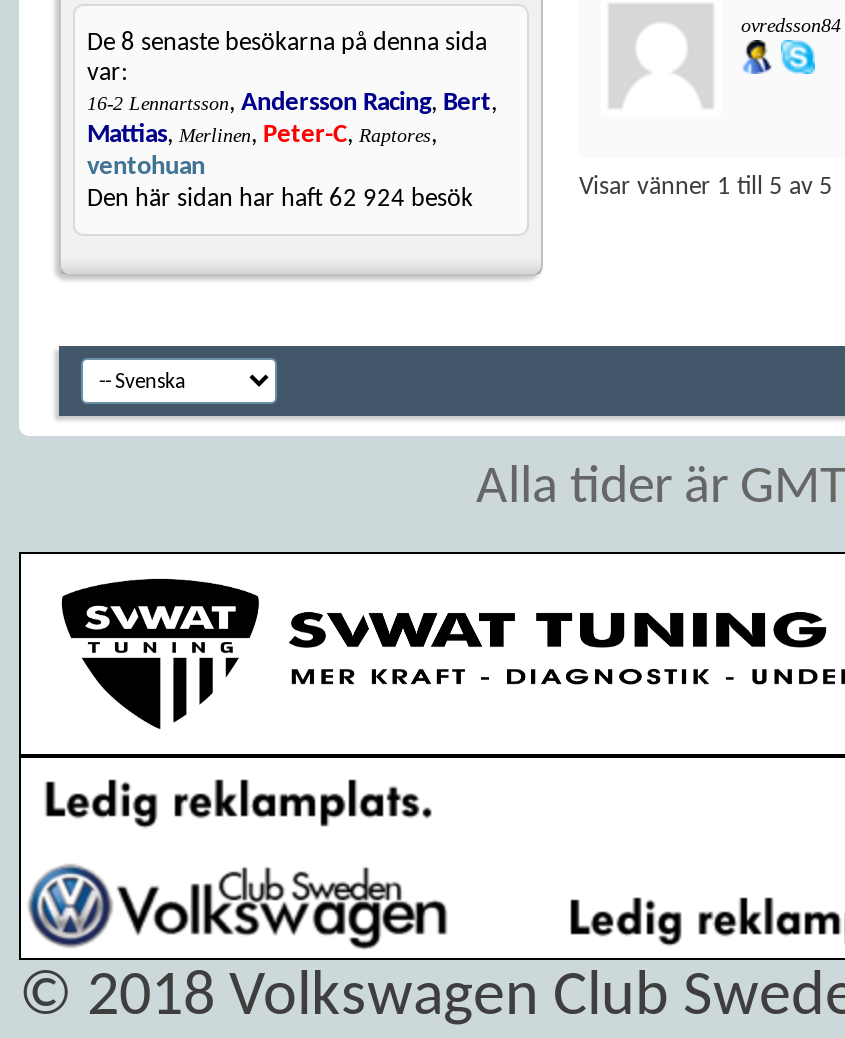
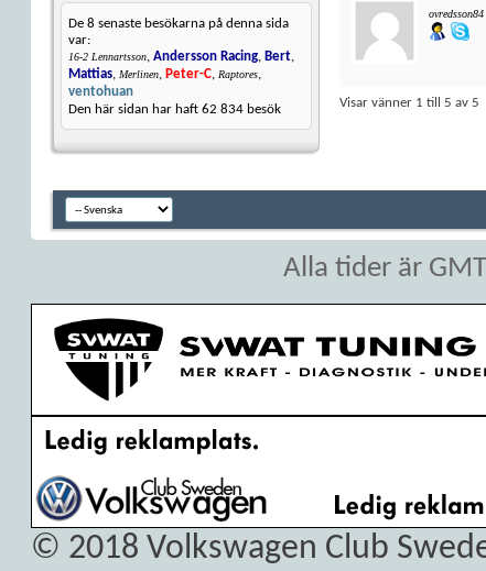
[87,186,473,212] Den här sidan har haft 62 924 besök -> [68,102,281,117] Den här sidan har haft 62 834 besök

